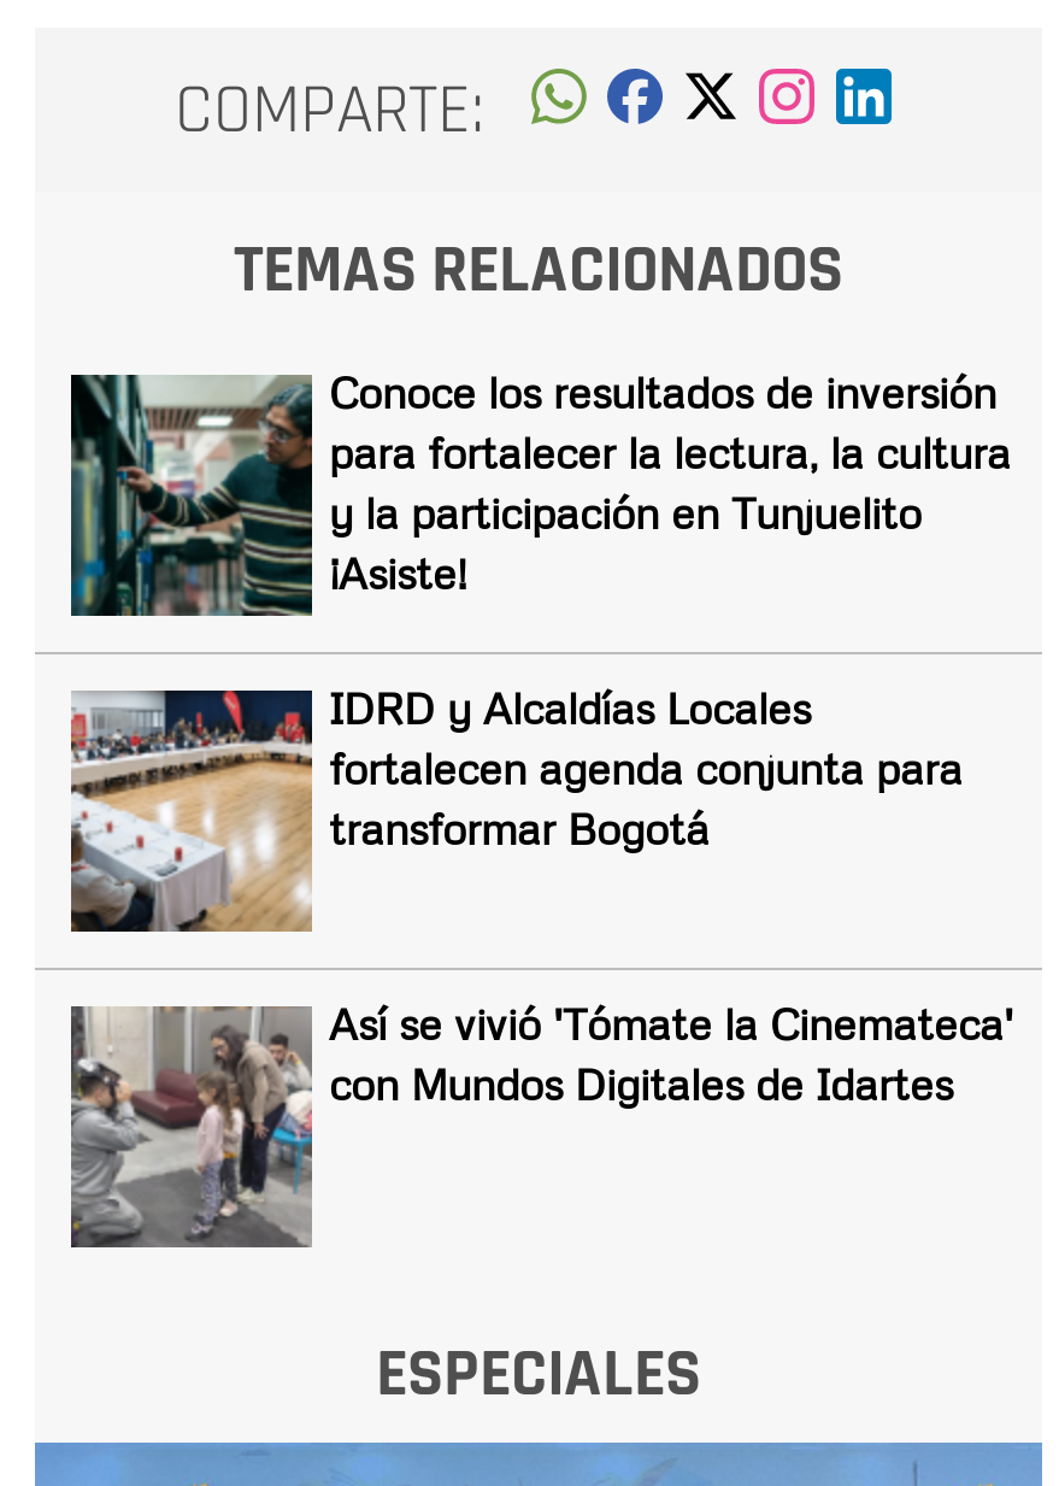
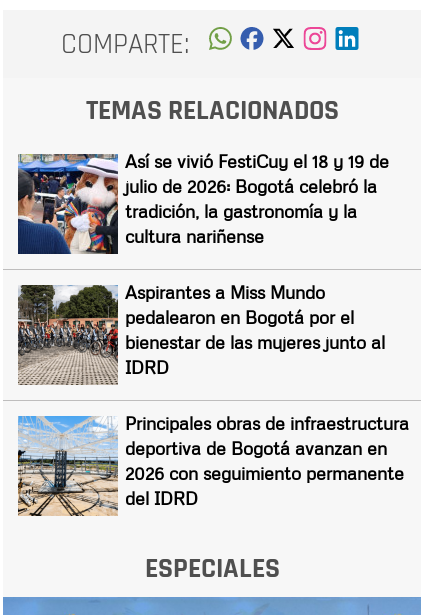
[69,366,1011,618] [image] | Conoce los resultados de inversión | para fortalecer la lectura, la cultura | y la participación en Tunjuelito | ¡Asiste! -> [17,150,389,255] [image] | Así se vivió FestiCuy el 18 y 19 de | julio de 2026: Bogotá celebró la | tradición, la gastronomía y la | cultura nariñense
[69,682,963,932] [image] | IDRD y Alcaldías Locales | fortalecen agenda conjunta para | transformar Bogotá -> [17,281,385,386] [image] | Aspirantes a Miss Mundo | pedalearon en Bogotá por el | bienestar de las mujeres junto al | IDRD
[69,997,1013,1250] [image] | Así se vivió 'Tómate la Cinemateca' | con Mundos Digitales de Idartes -> [17,412,409,517] [image] | Principales obras de infraestructura | deportiva de Bogotá avanzan en | 2026 con seguimiento permanente | del IDRD

